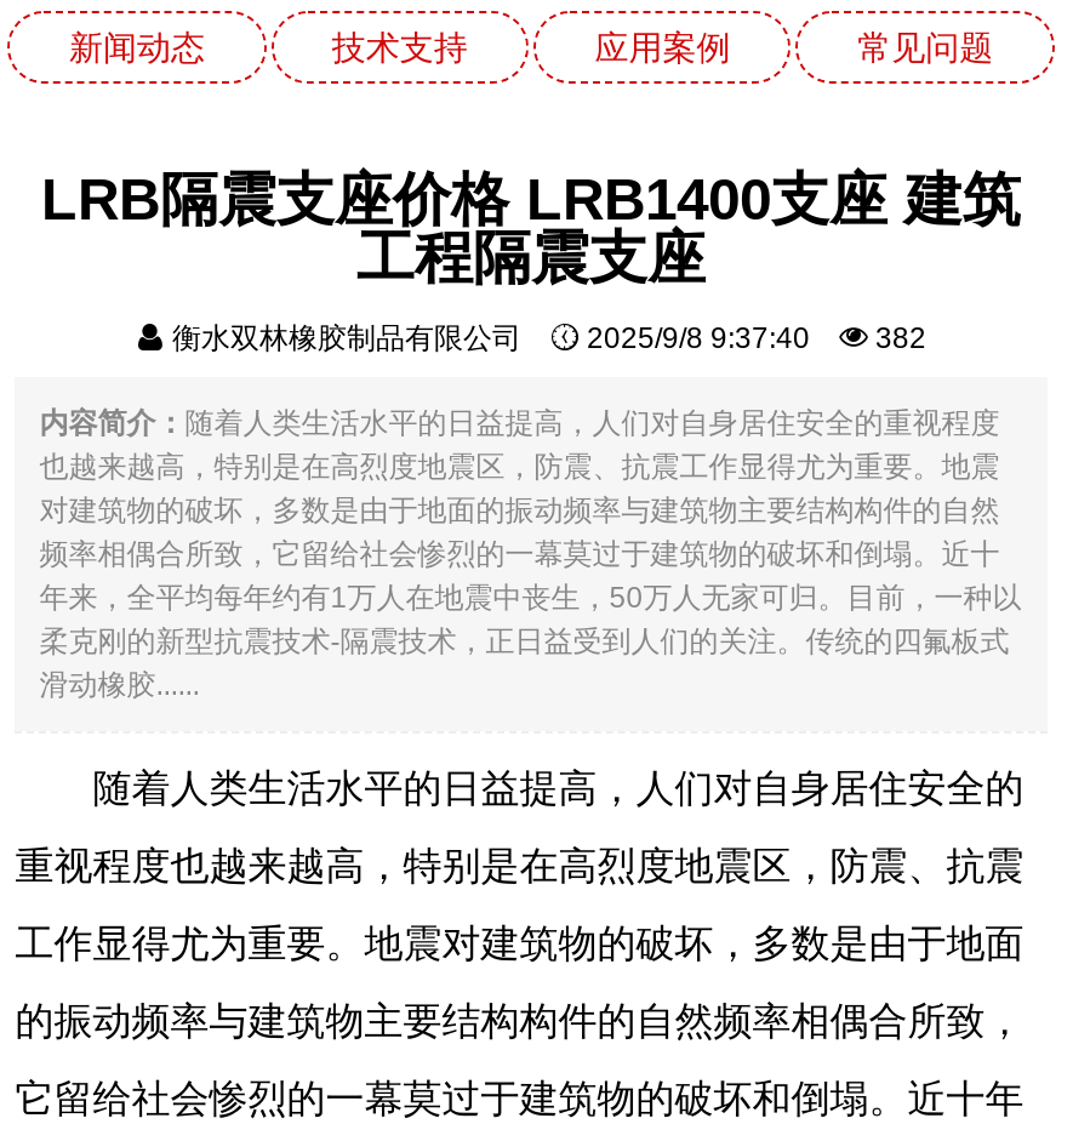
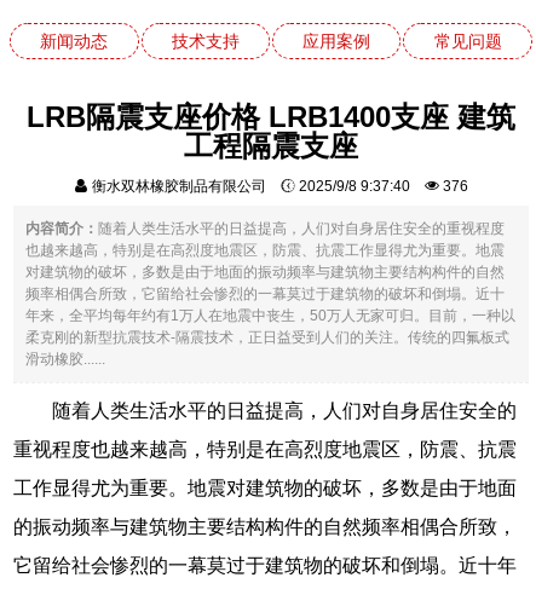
[165,321,926,355] 衡水双林橡胶制品有限公司 2025/9/8 9:37:40 382 -> [88,178,468,194] 衡水双林橡胶制品有限公司 2025/9/8 9:37:40 376

